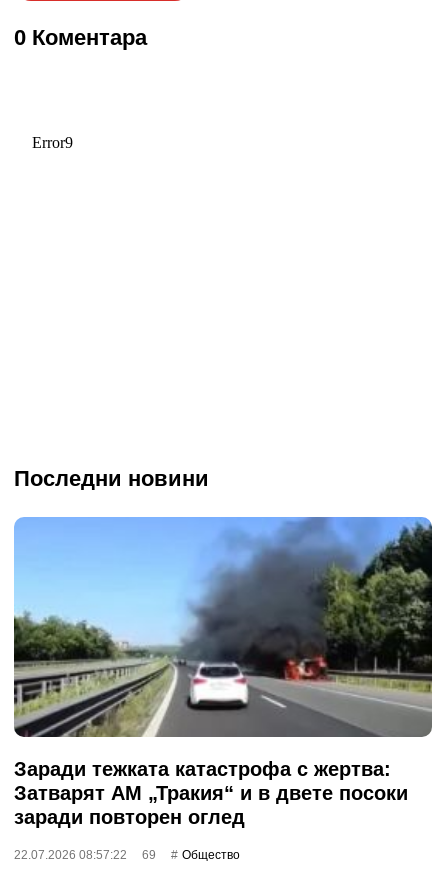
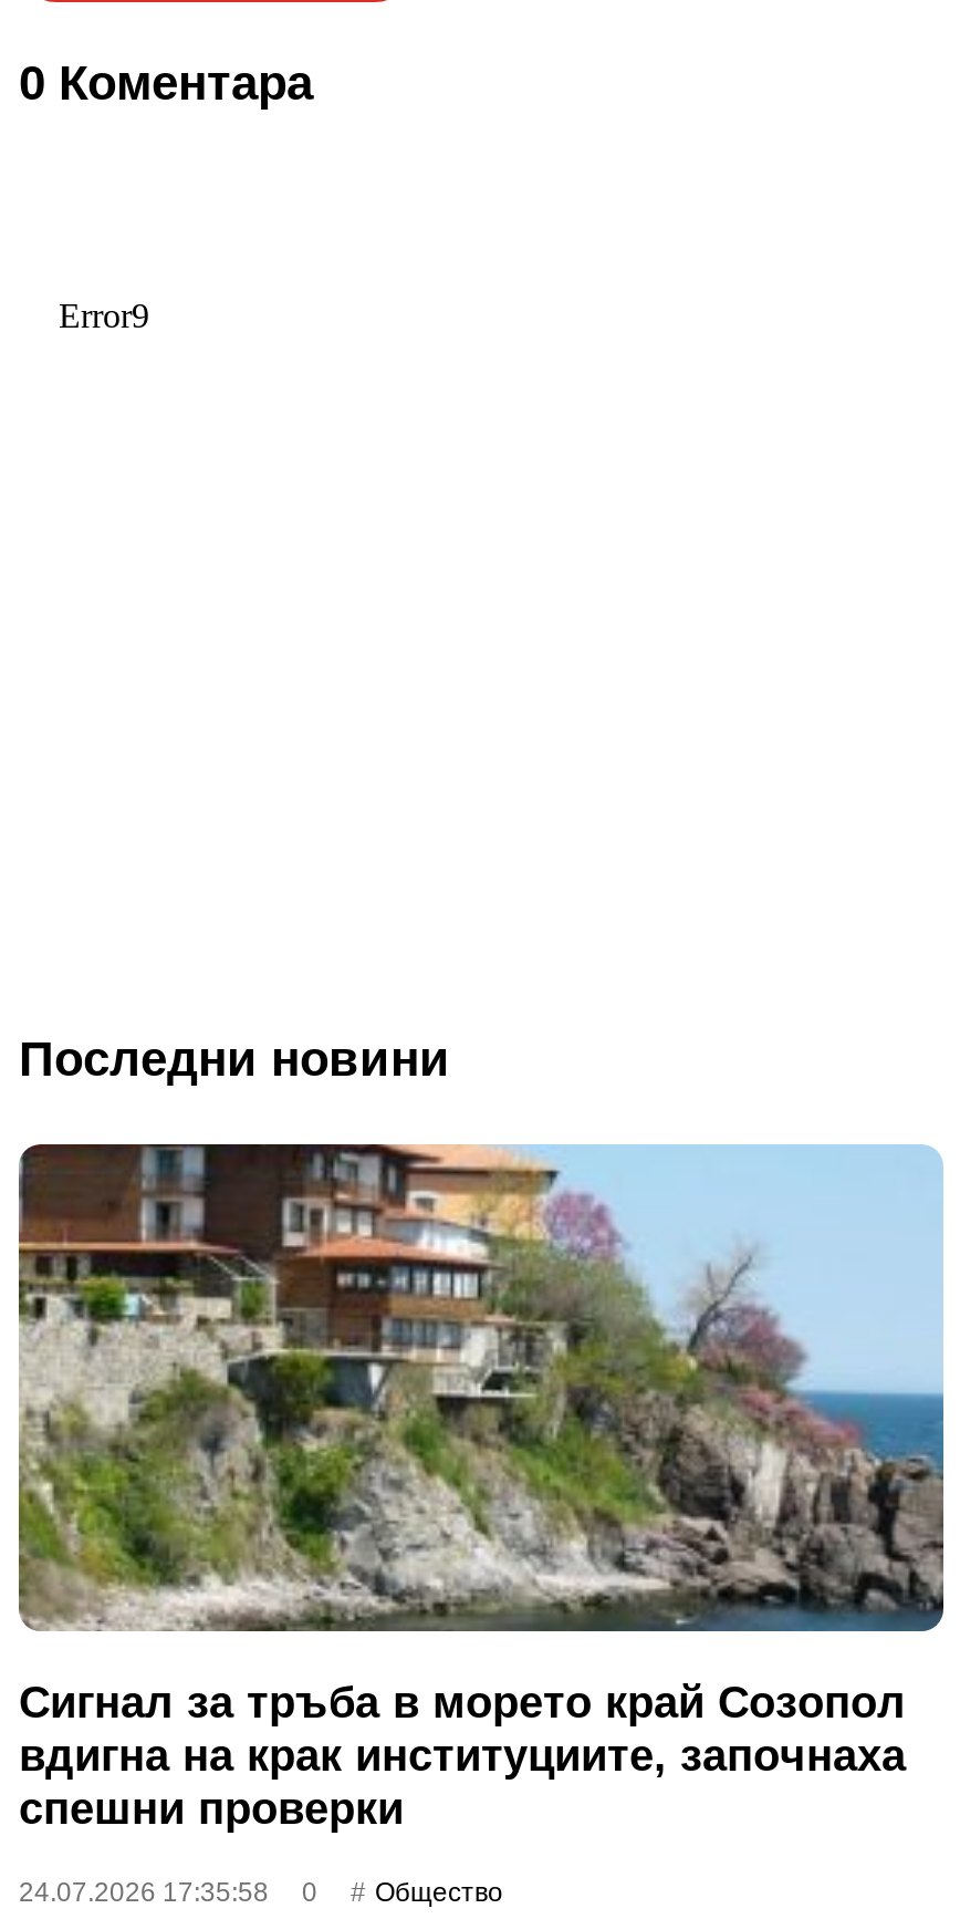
[13,516,433,828] [image] | Заради тежката катастрофа с жертва: | Затварят АМ „Тракия“ и в двете посоки | заради повторен оглед -> [17,1142,946,1832] [image] | Сигнал за тръба в морето край Созопол | вдигна на крак институциите, започнаха | спешни проверки
[14,848,156,862] 22.07.2026 08:57:22 | 69 -> [19,1876,317,1907] 24.07.2026 17:35:58 | 0

